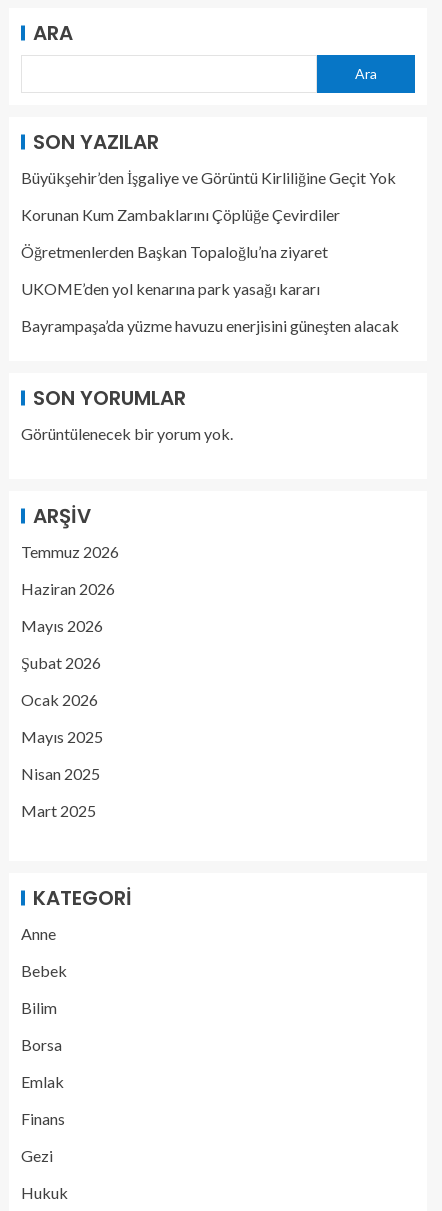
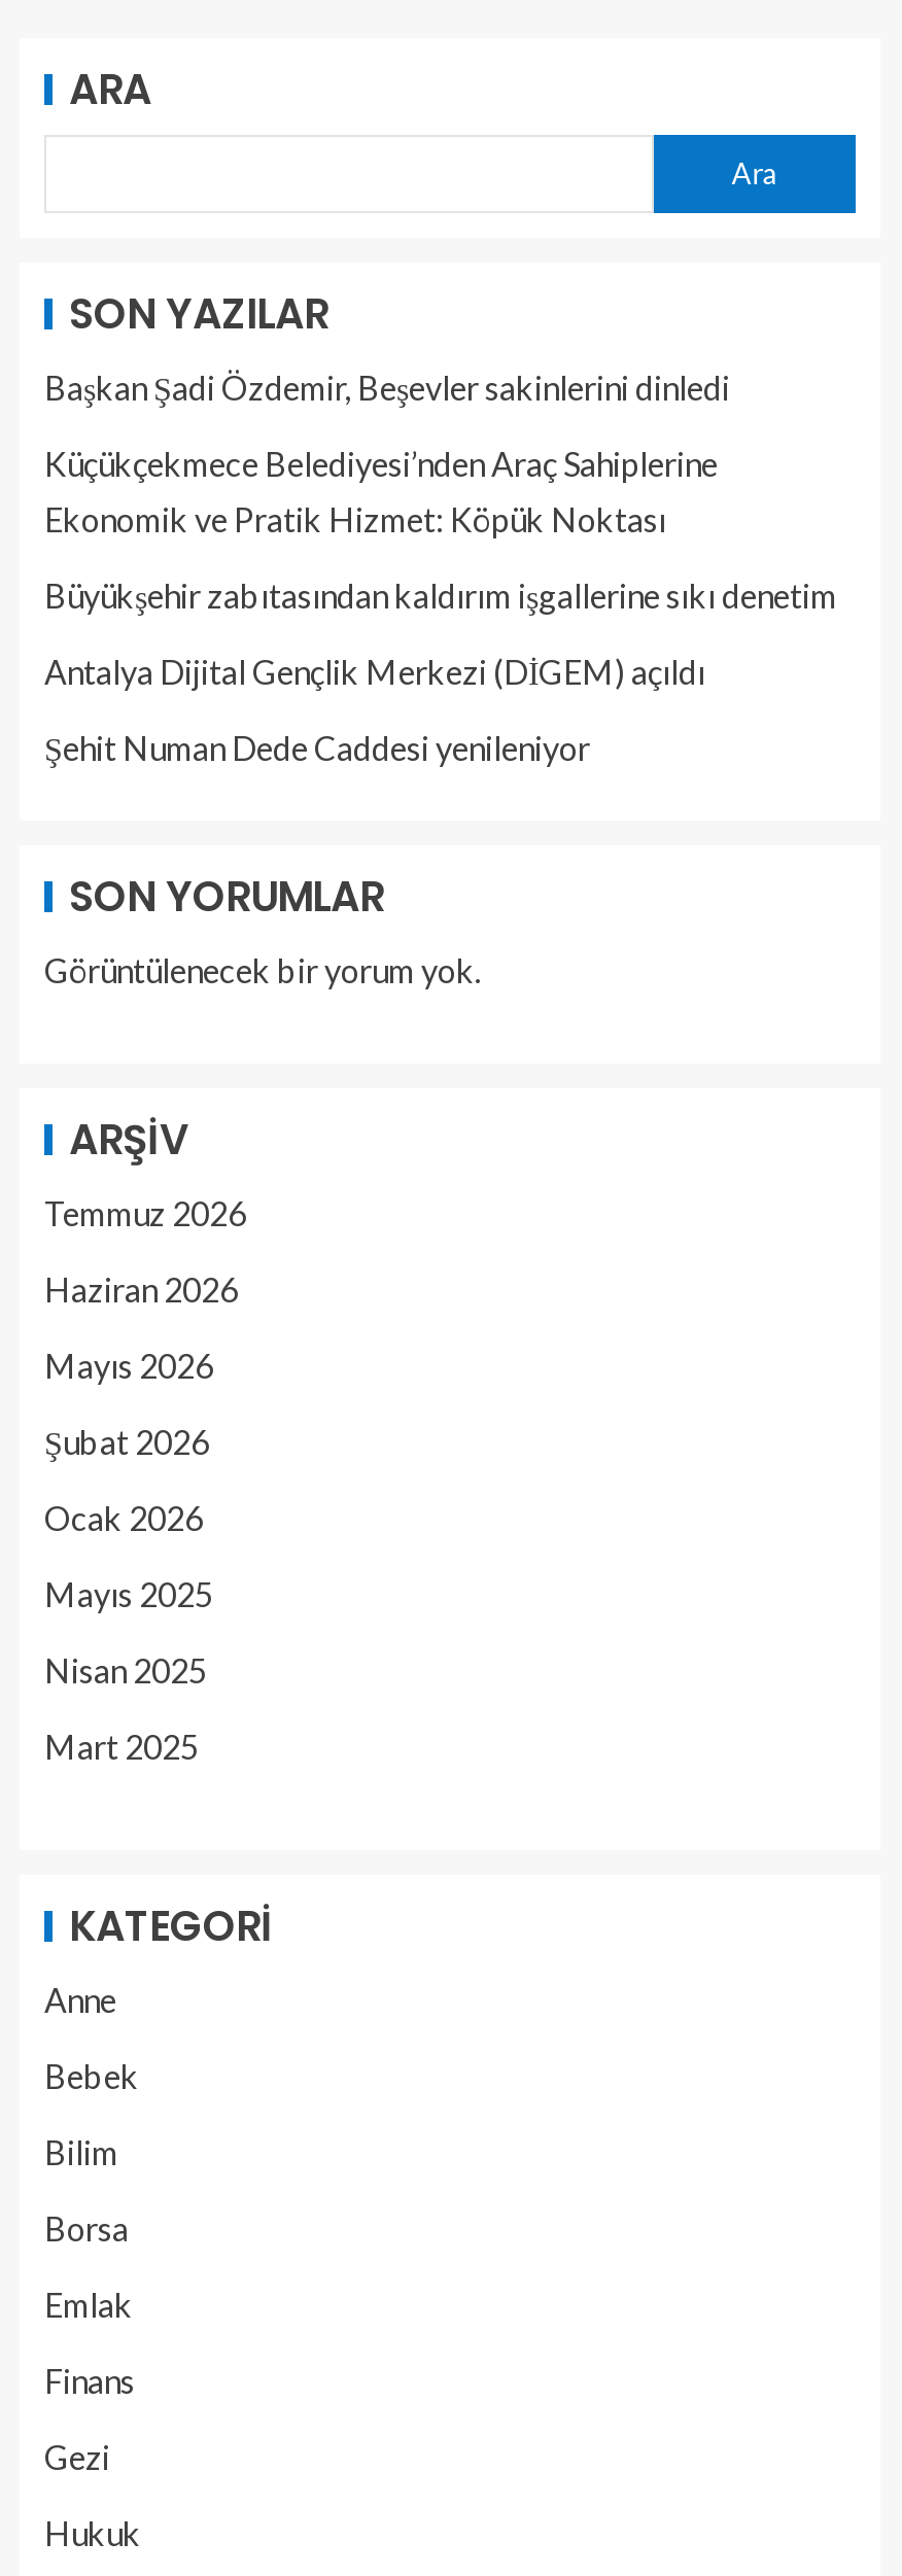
[21,168,396,187] Büyükşehir’den İşgaliye ve Görüntü Kirliliğine Geçit Yok -> [44,368,730,407] Başkan Şadi Özdemir, Beşevler sakinlerini dinledi
[21,205,340,224] Korunan Kum Zambaklarını Çöplüğe Çevirdiler -> [44,444,718,538] Küçükçekmece Belediyesi’nden Araç Sahiplerine | Ekonomik ve Pratik Hizmet: Köpük Noktası
[21,242,328,261] Öğretmenlerden Başkan Topaloğlu’na ziyaret -> [44,576,837,615] Büyükşehir zabıtasından kaldırım işgallerine sıkı denetim
[21,279,320,298] UKOME’den yol kenarına park yasağı kararı -> [44,652,705,691] Antalya Dijital Gençlik Merkezi (DİGEM) açıldı
[21,316,399,335] Bayrampaşa’da yüzme havuzu enerjisini güneşten alacak -> [44,728,590,767] Şehit Numan Dede Caddesi yenileniyor

